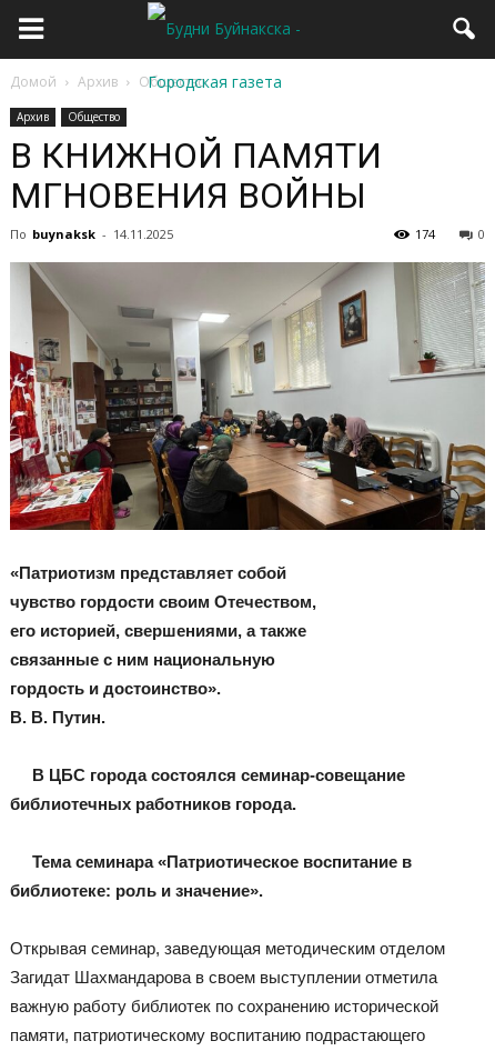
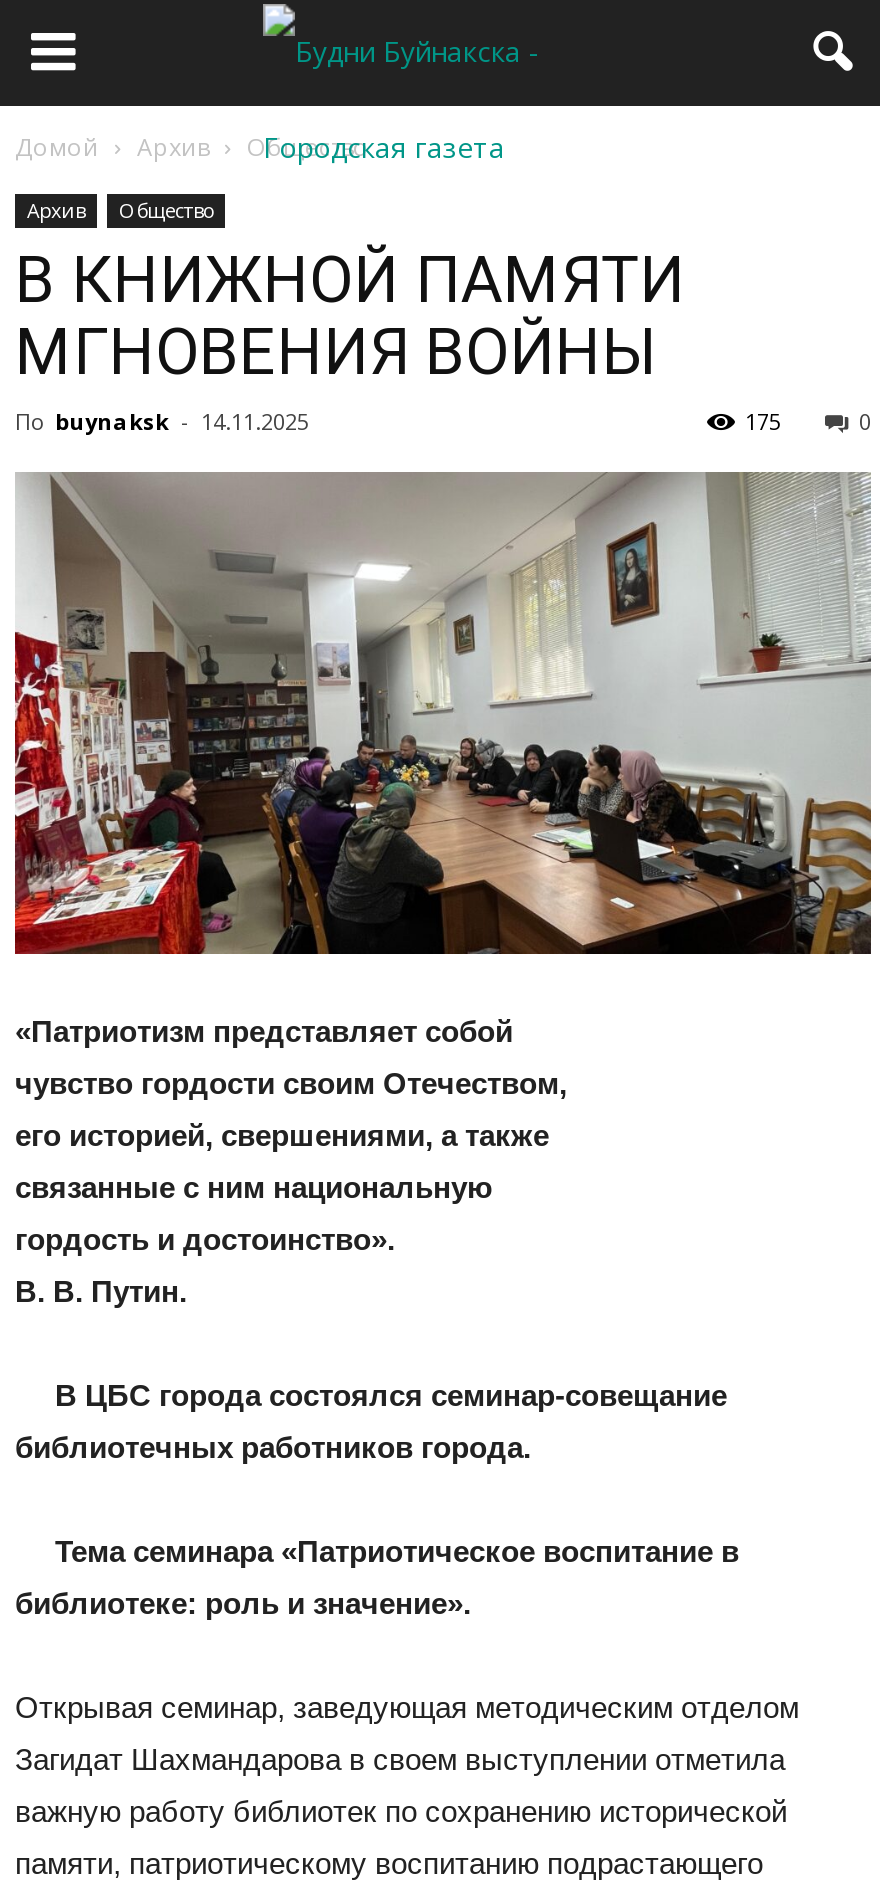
[415,226,435,242] 174 -> [745,406,781,436] 175

